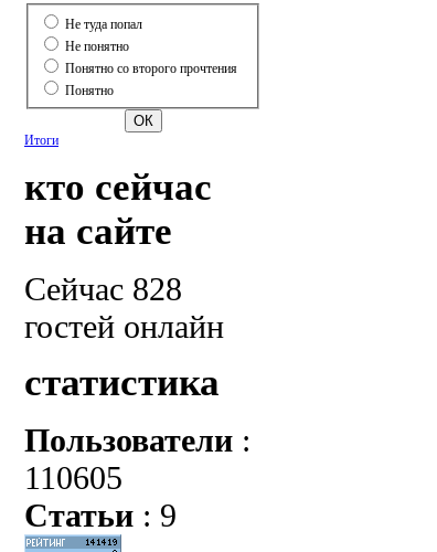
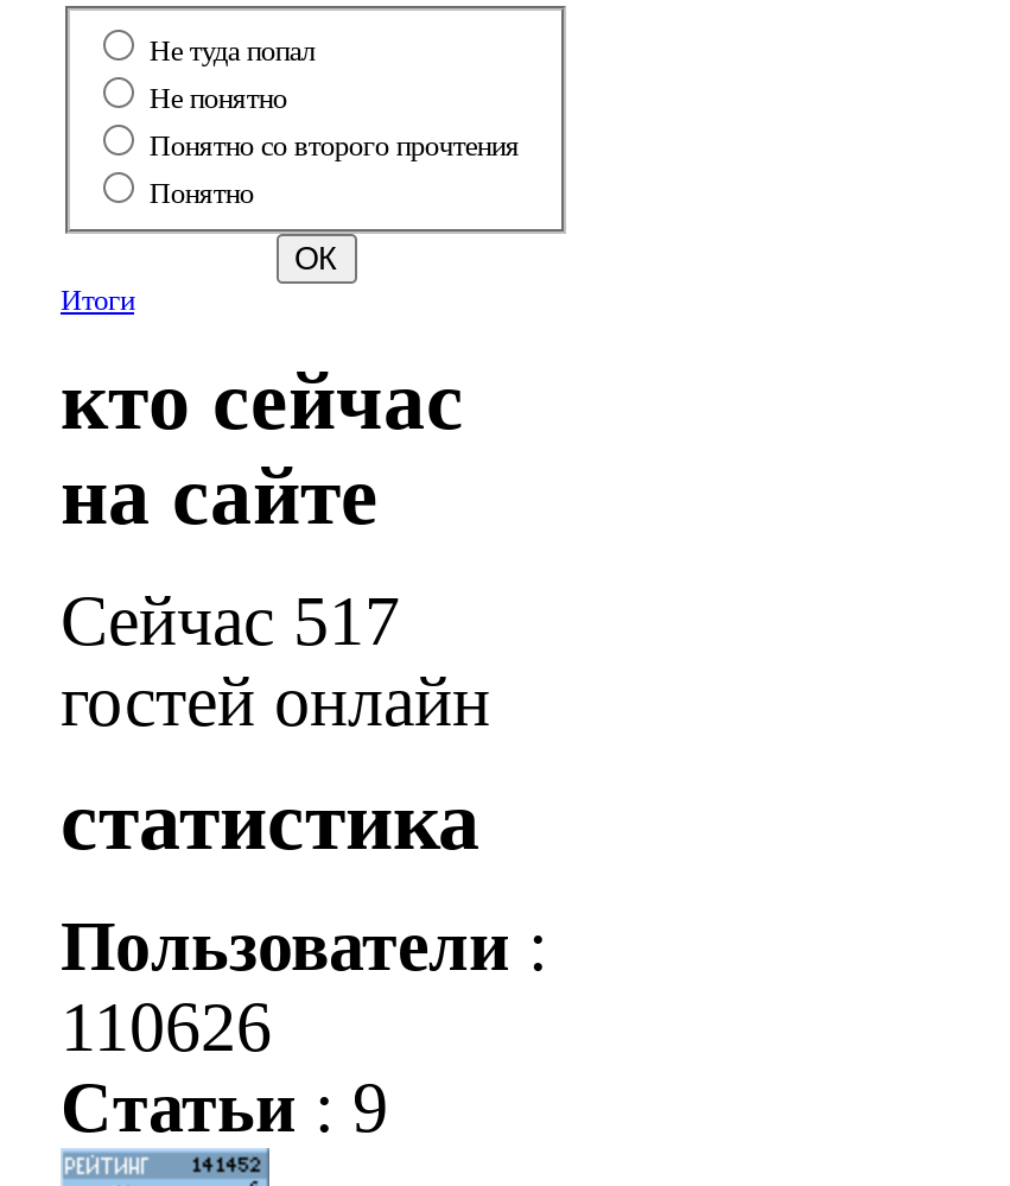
[24,270,182,306] Сейчас 828 -> [61,580,400,658] Сейчас 517
[24,459,122,495] 110605 -> [61,986,272,1064] 110626

